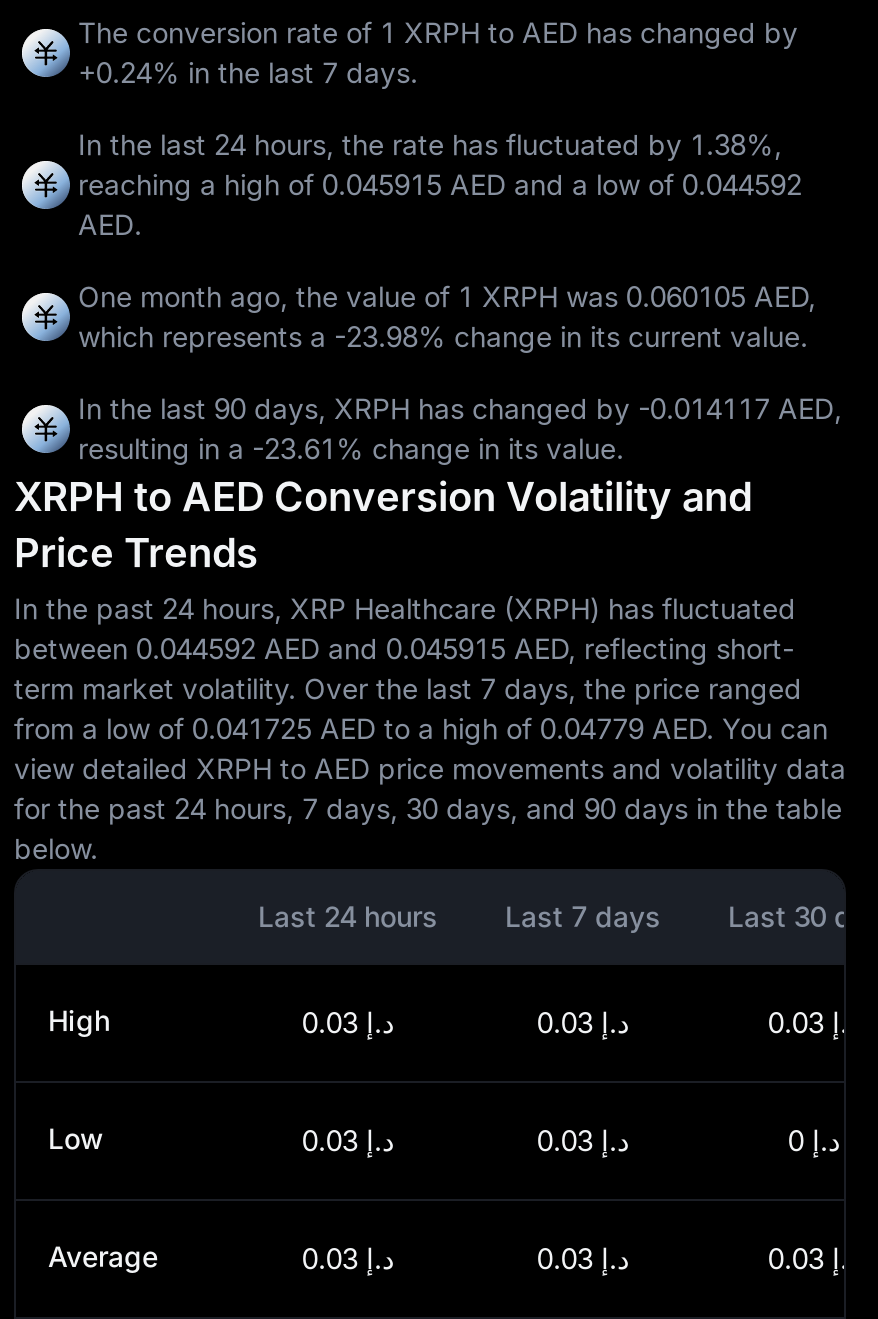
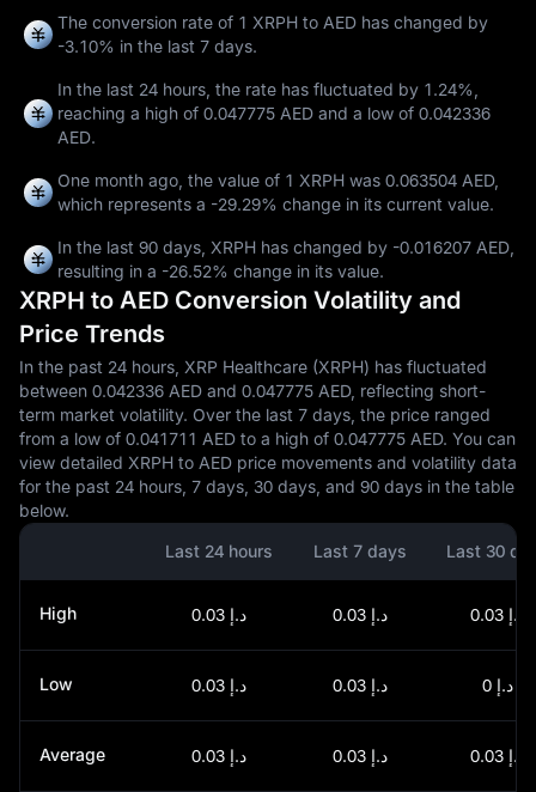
[78,56,418,90] +0.24% in the last 7 days. -> [57,36,257,57] -3.10% in the last 7 days.
[78,128,782,162] In the last 24 hours, the rate has fluctuated by 1.38%, -> [57,79,479,100] In the last 24 hours, the rate has fluctuated by 1.24%,
[78,168,802,202] reaching a high of 0.045915 AED and a low of 0.044592 -> [57,103,491,124] reaching a high of 0.047775 AED and a low of 0.042336
[78,280,816,314] One month ago, the value of 1 XRPH was 0.060105 AED, -> [57,170,499,191] One month ago, the value of 1 XRPH was 0.063504 AED,
[78,320,808,354] which represents a -23.98% change in its current value. -> [57,194,494,215] which represents a -29.29% change in its current value.
[78,392,842,426] In the last 90 days, XRPH has changed by -0.014117 AED, -> [57,237,514,258] In the last 90 days, XRPH has changed by -0.016207 AED,
[78,432,624,466] resulting in a -23.61% change in its value. -> [57,261,384,282] resulting in a -26.52% change in its value.
[14,632,794,666] between 0.044592 AED and 0.045915 AED, reflecting short- -> [19,381,486,401] between 0.042336 AED and 0.047775 AED, reflecting short-
[14,712,828,746] from a low of 0.041725 AED to a high of 0.04779 AED. You can -> [19,429,516,449] from a low of 0.041711 AED to a high of 0.047775 AED. You can

